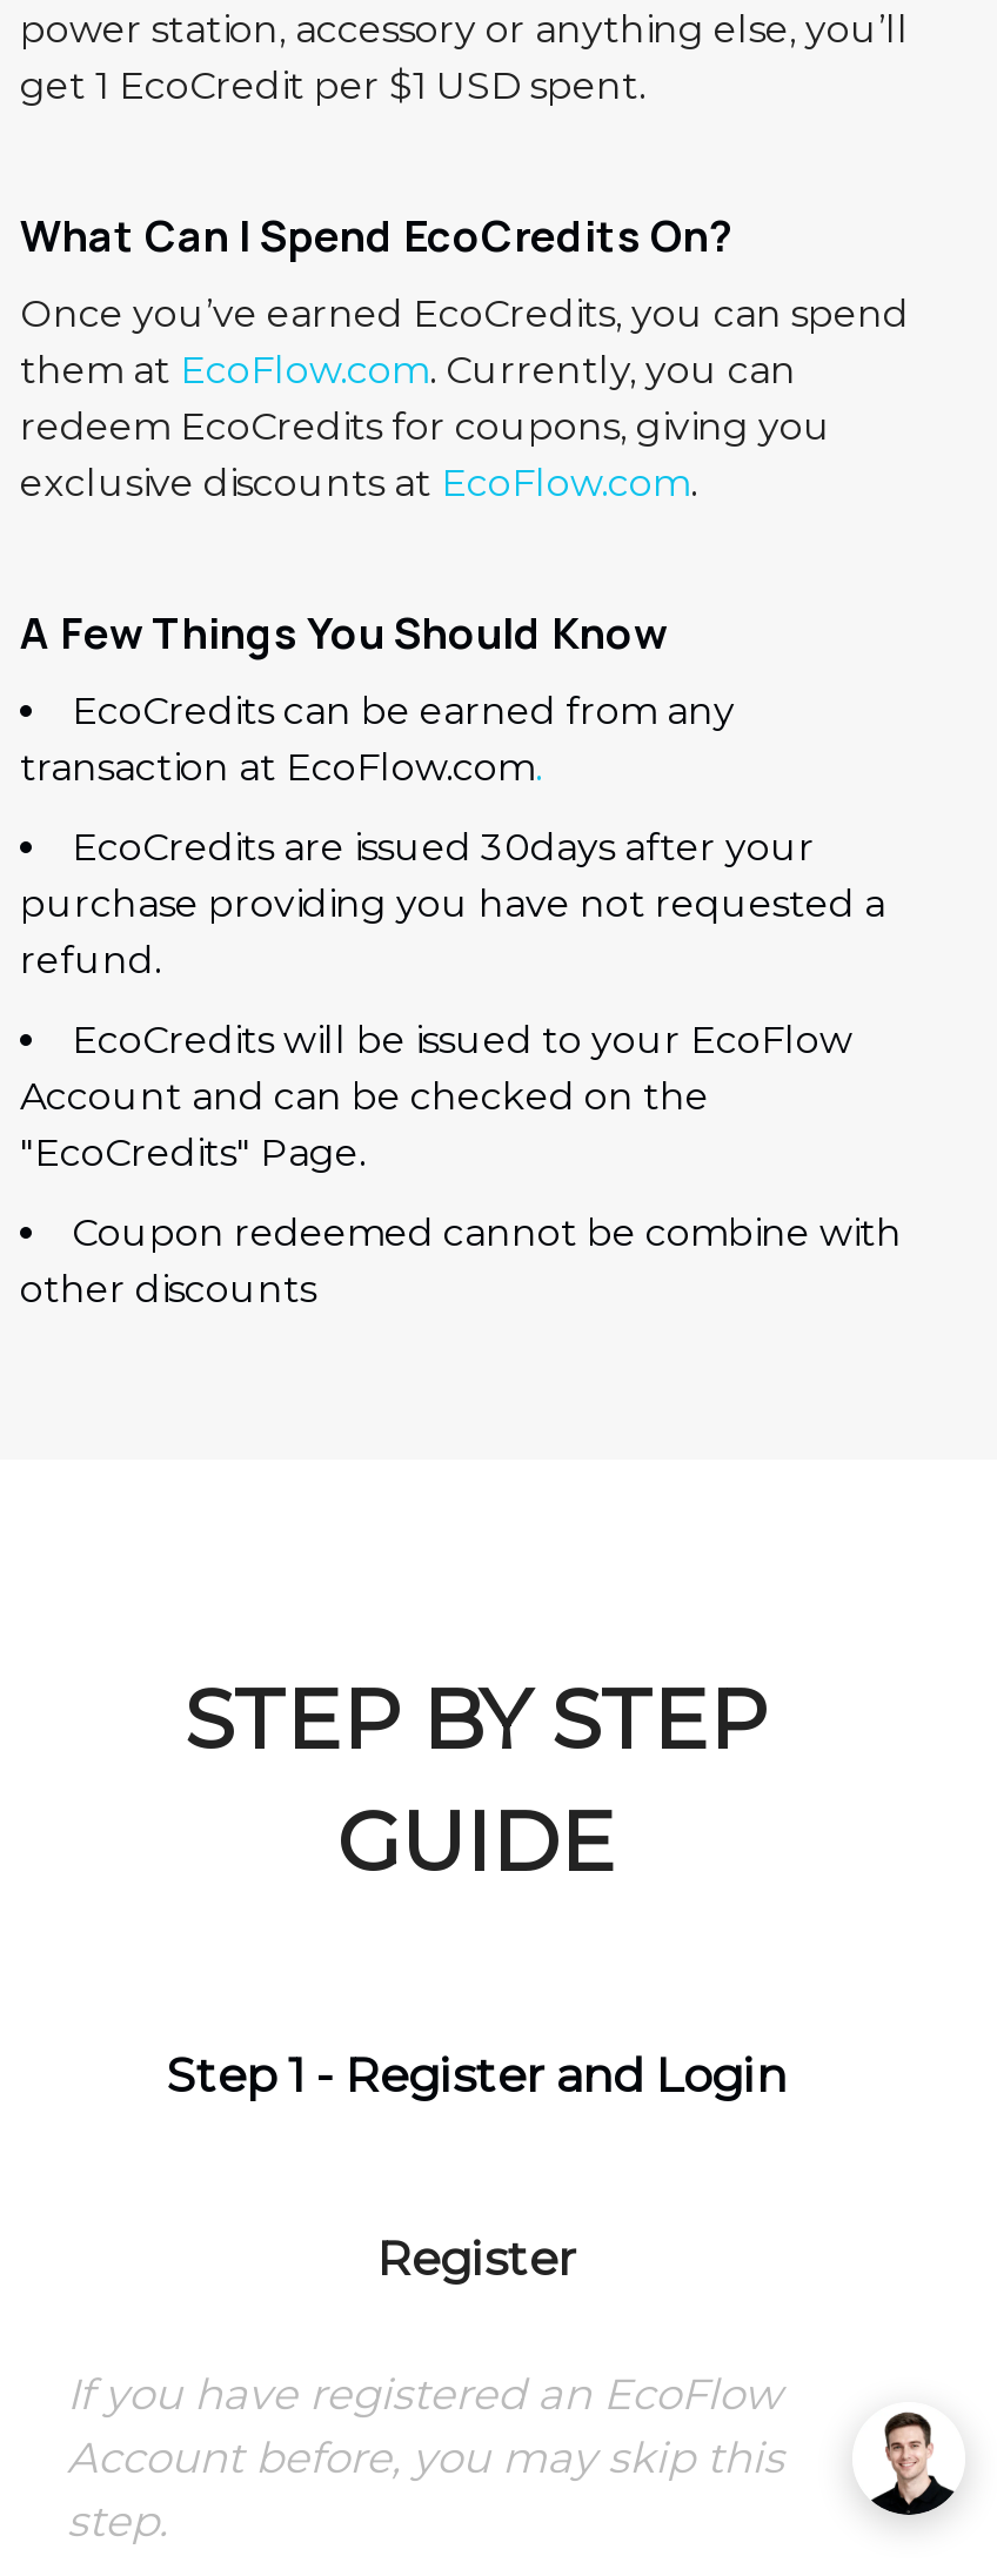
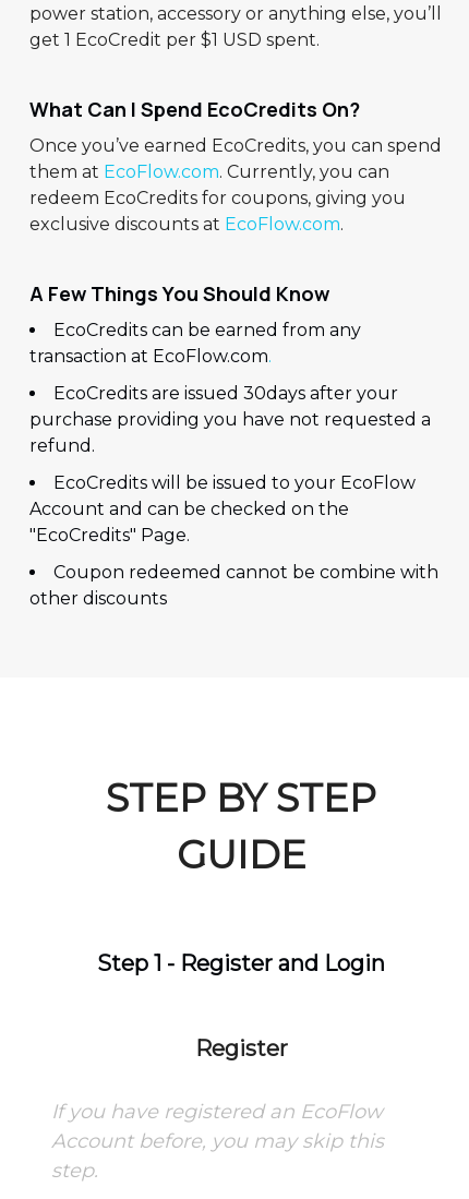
[862,2409,961,2524] [image] -> none

